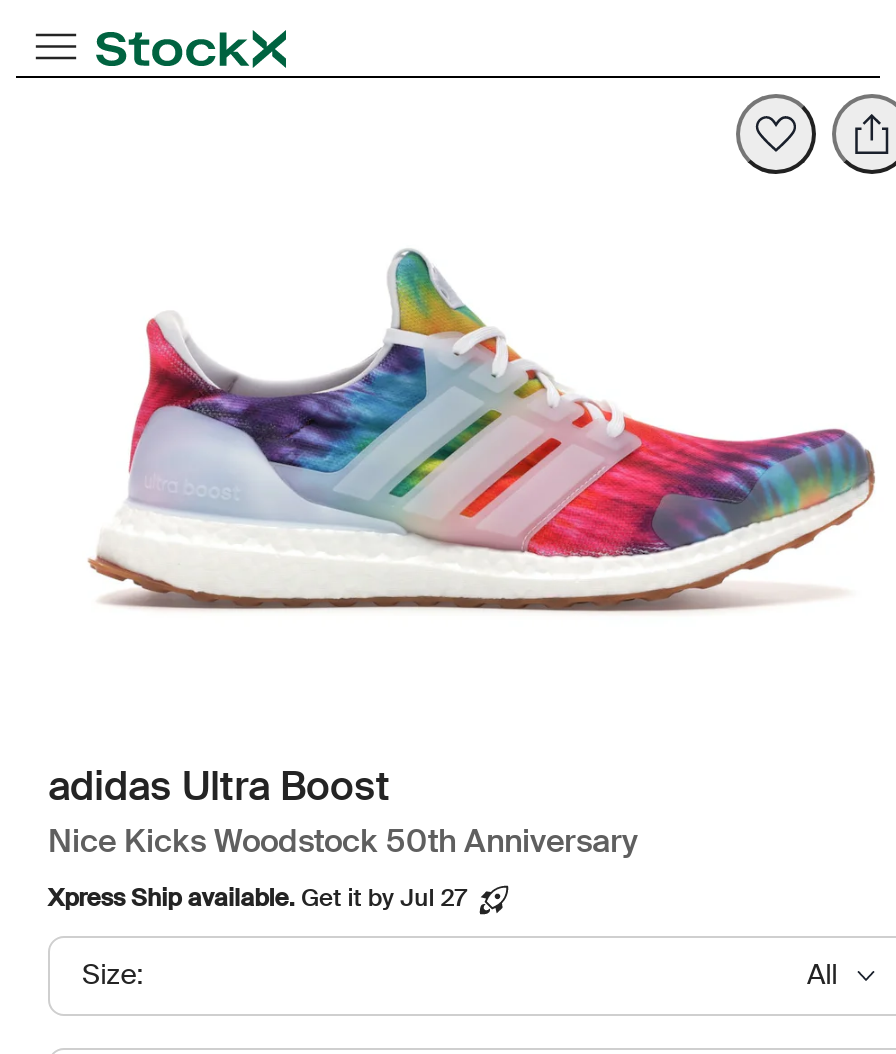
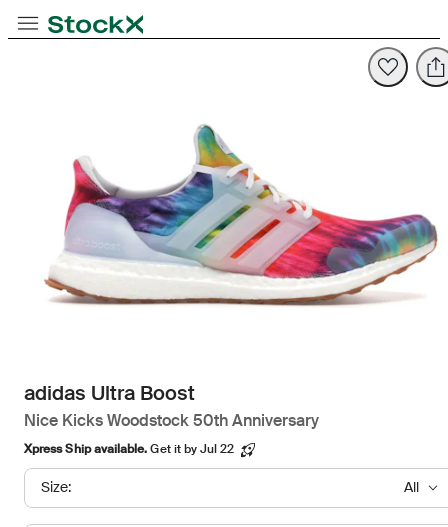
[48,882,467,914] Xpress Ship available. Get it by Jul 27 -> [24,441,234,457] Xpress Ship available. Get it by Jul 22

